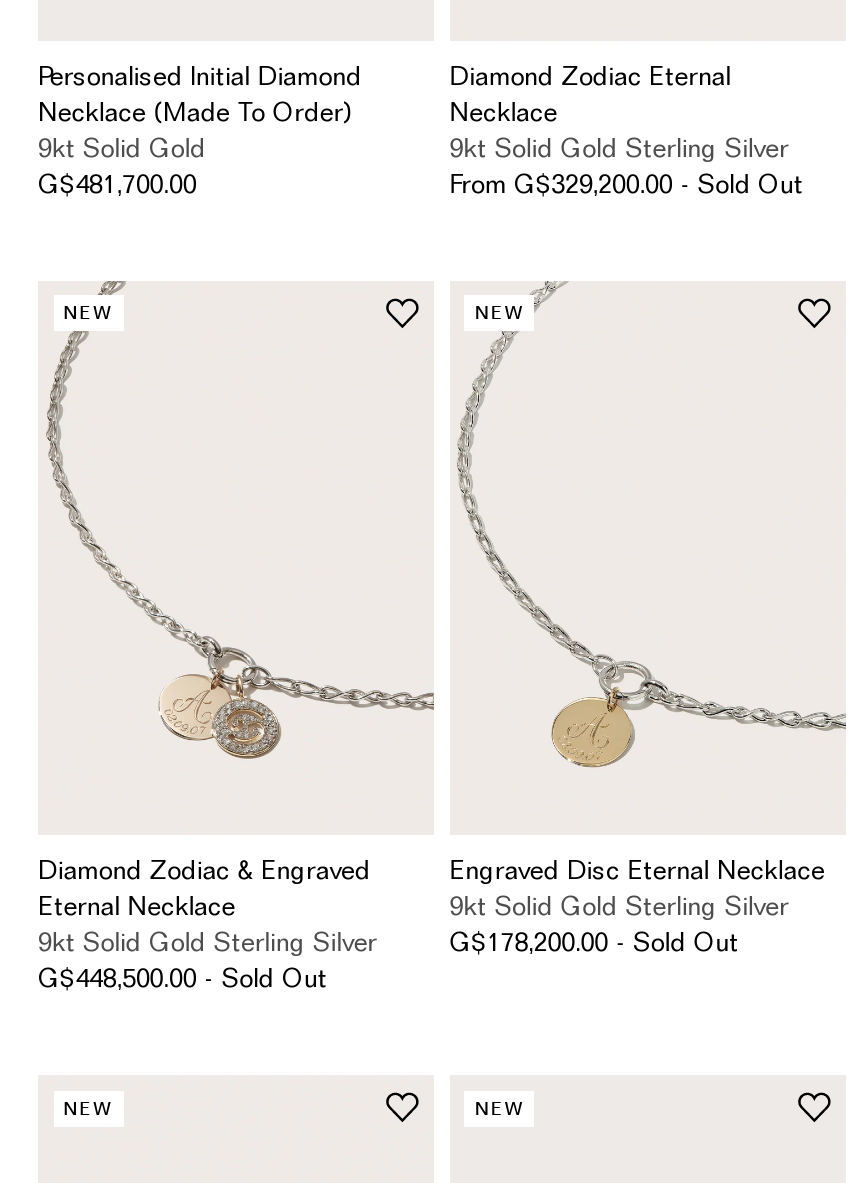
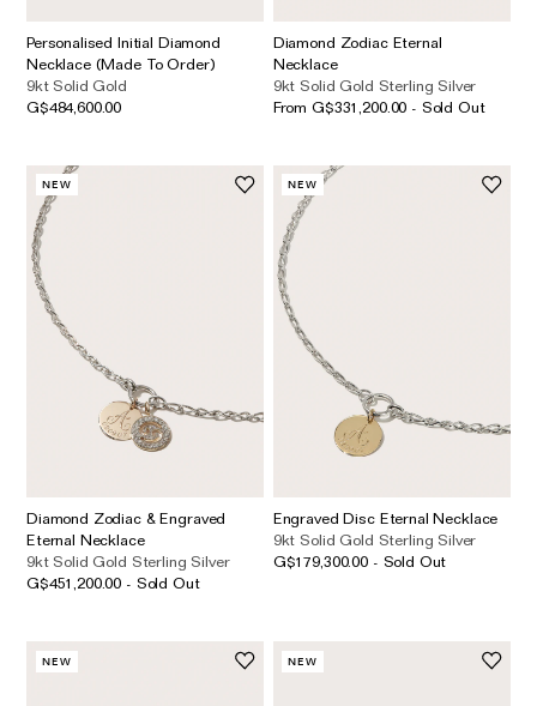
[38,167,196,199] G$481,700.00 -> [26,97,121,116] G$484,600.00
[450,167,803,199] From G$329,200.00 - Sold Out -> [273,97,485,116] From G$331,200.00 - Sold Out
[450,925,739,957] G$178,200.00 - Sold Out -> [273,551,446,571] G$179,300.00 - Sold Out
[38,961,327,993] G$448,500.00 - Sold Out -> [26,573,200,592] G$451,200.00 - Sold Out

